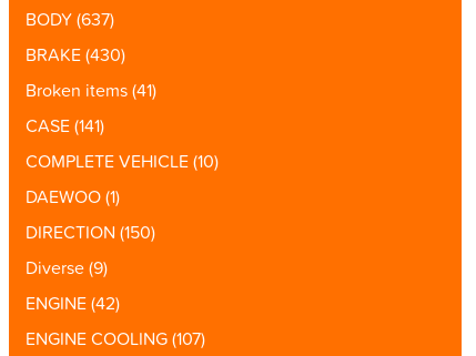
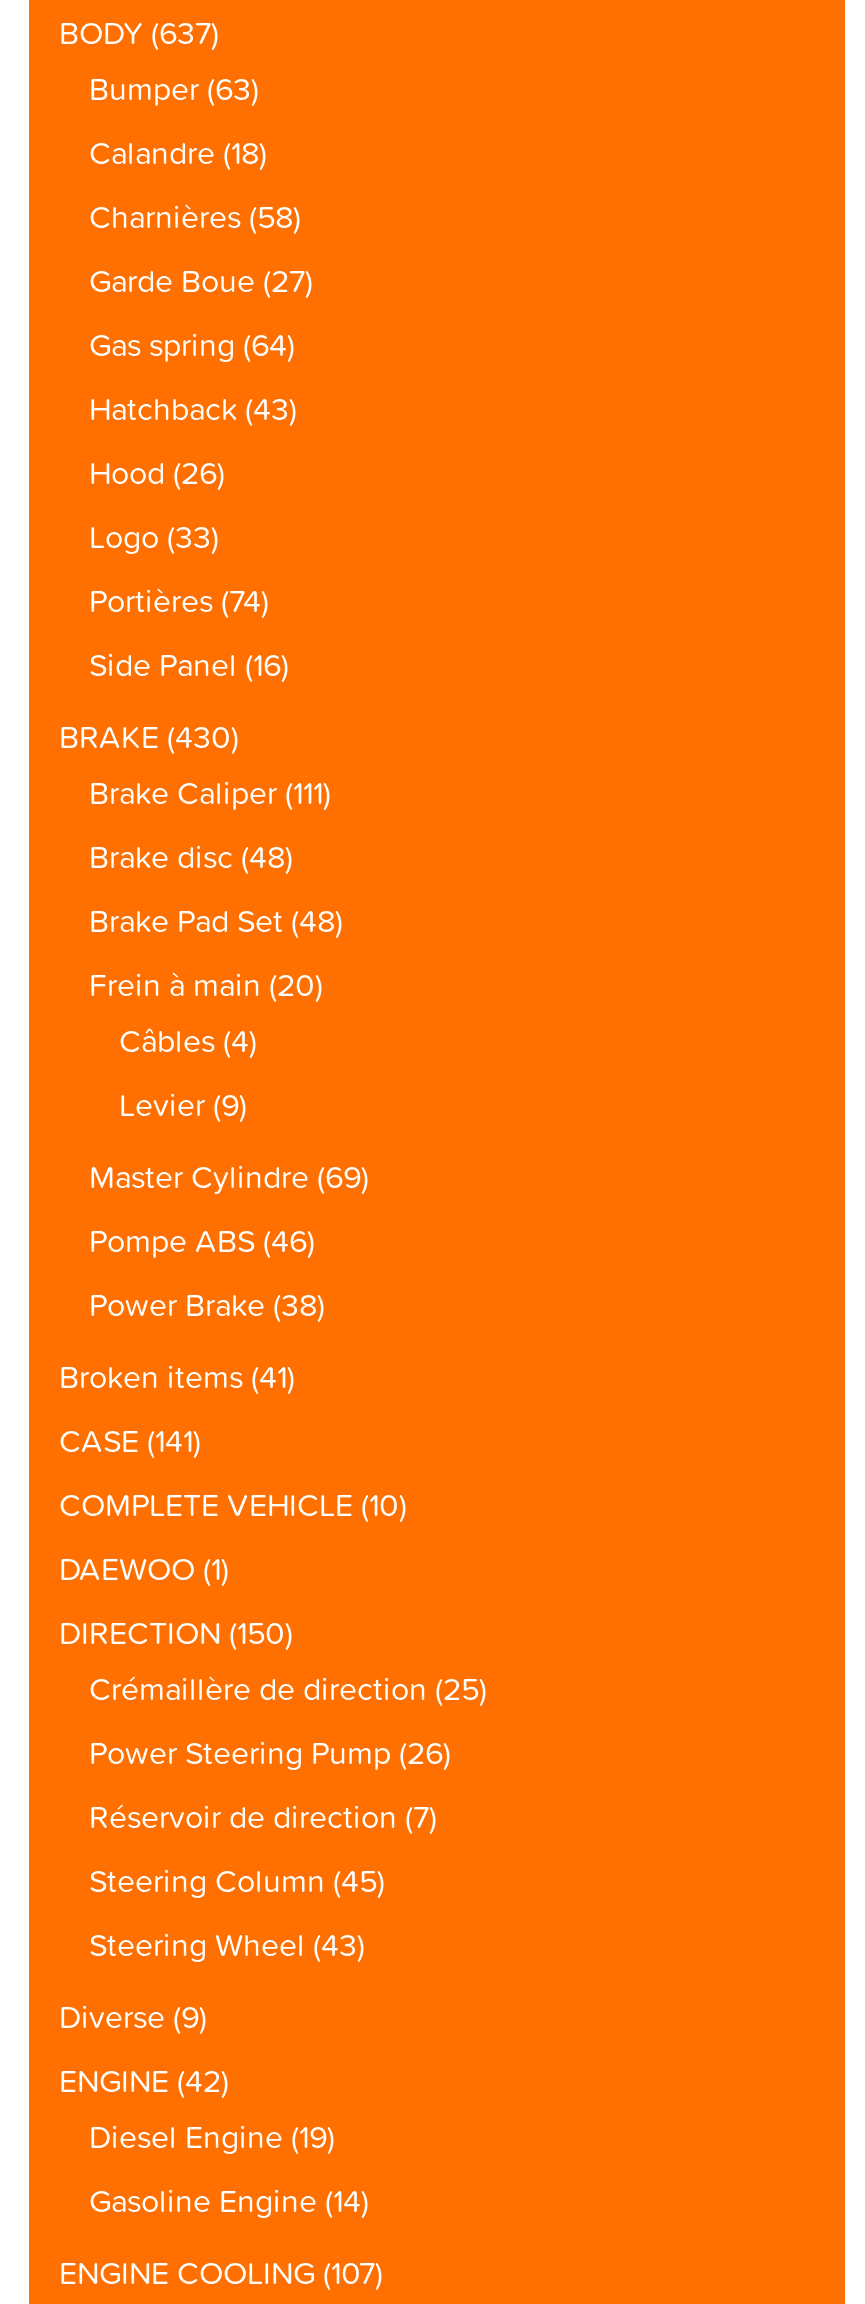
none -> [89,66,313,686] Bumper (63) | Calandre (18) | Charnières (58) | Garde Boue (27) | Gas spring (64) | Hatchback (43) | Hood (26) | Logo (33) | Portières (74) | Side Panel (16)
none -> [89,770,369,1326] Brake Caliper (111) | Brake disc (48) | Brake Pad Set (48) | Frein à main (20) | Câbles (4) | Levier (9) | Master Cylindre (69) | Pompe ABS (46) | Power Brake (38)
none -> [89,1666,487,1966] Crémaillère de direction (25) | Power Steering Pump (26) | Réservoir de direction (7) | Steering Column (45) | Steering Wheel (43)
none -> [89,2114,369,2222] Diesel Engine (19) | Gasoline Engine (14)

